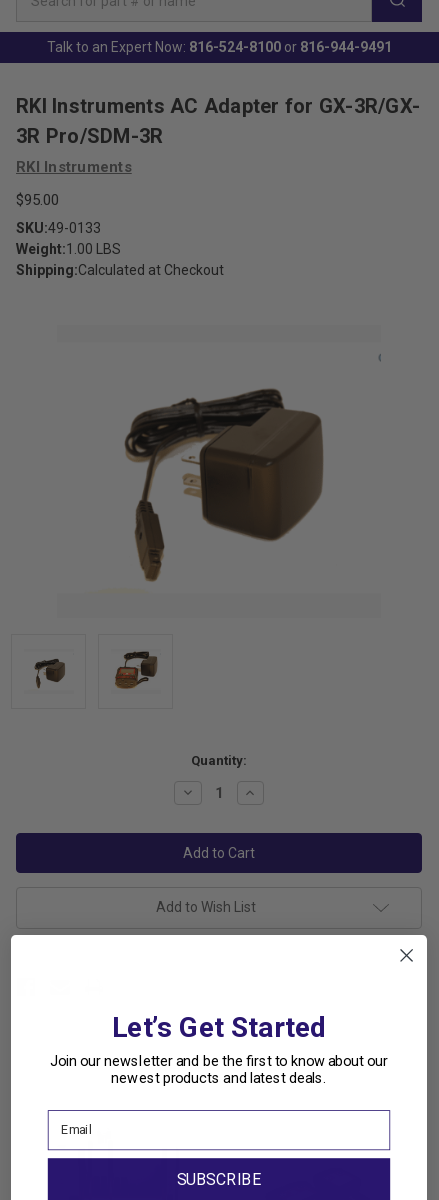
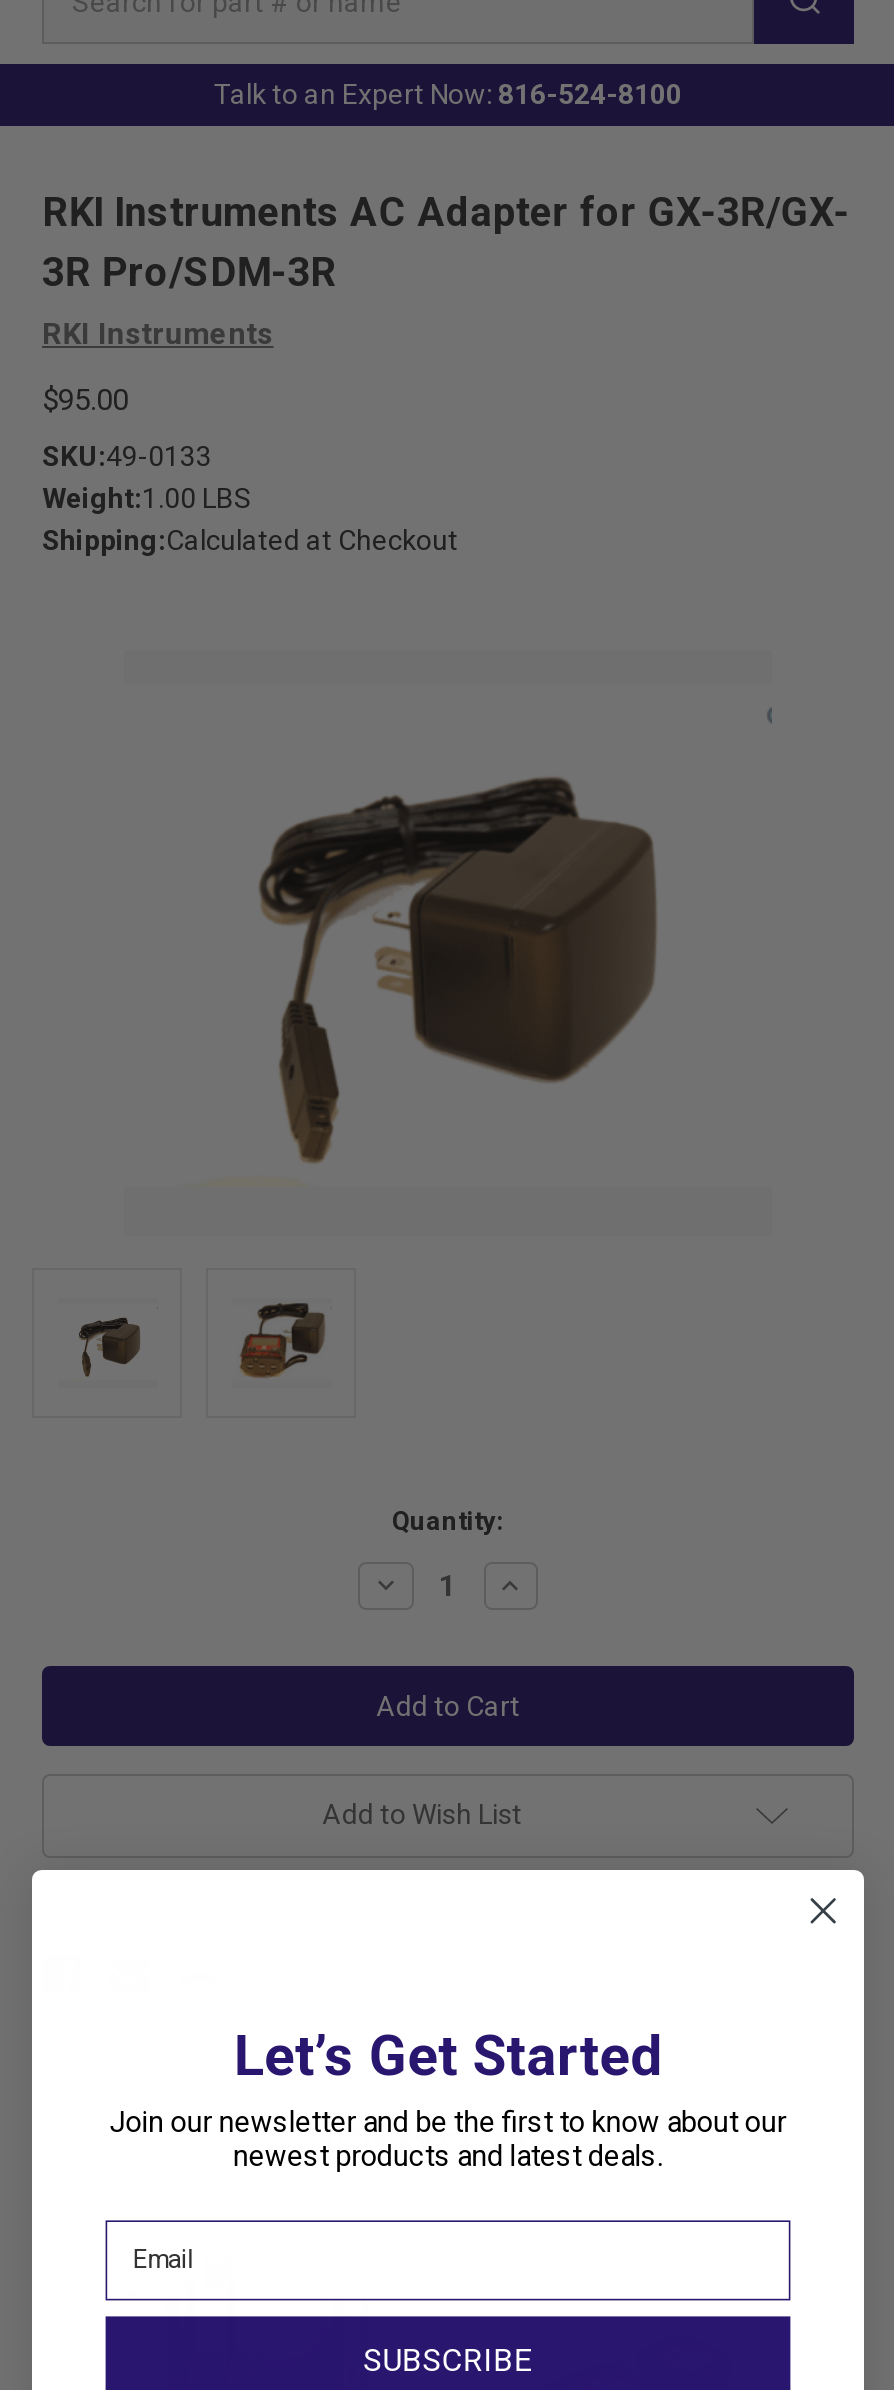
[46,39,391,55] Talk to an Expert Now: 816-524-8100 or 816-944-9491 -> [214,78,682,110] Talk to an Expert Now: 816-524-8100

